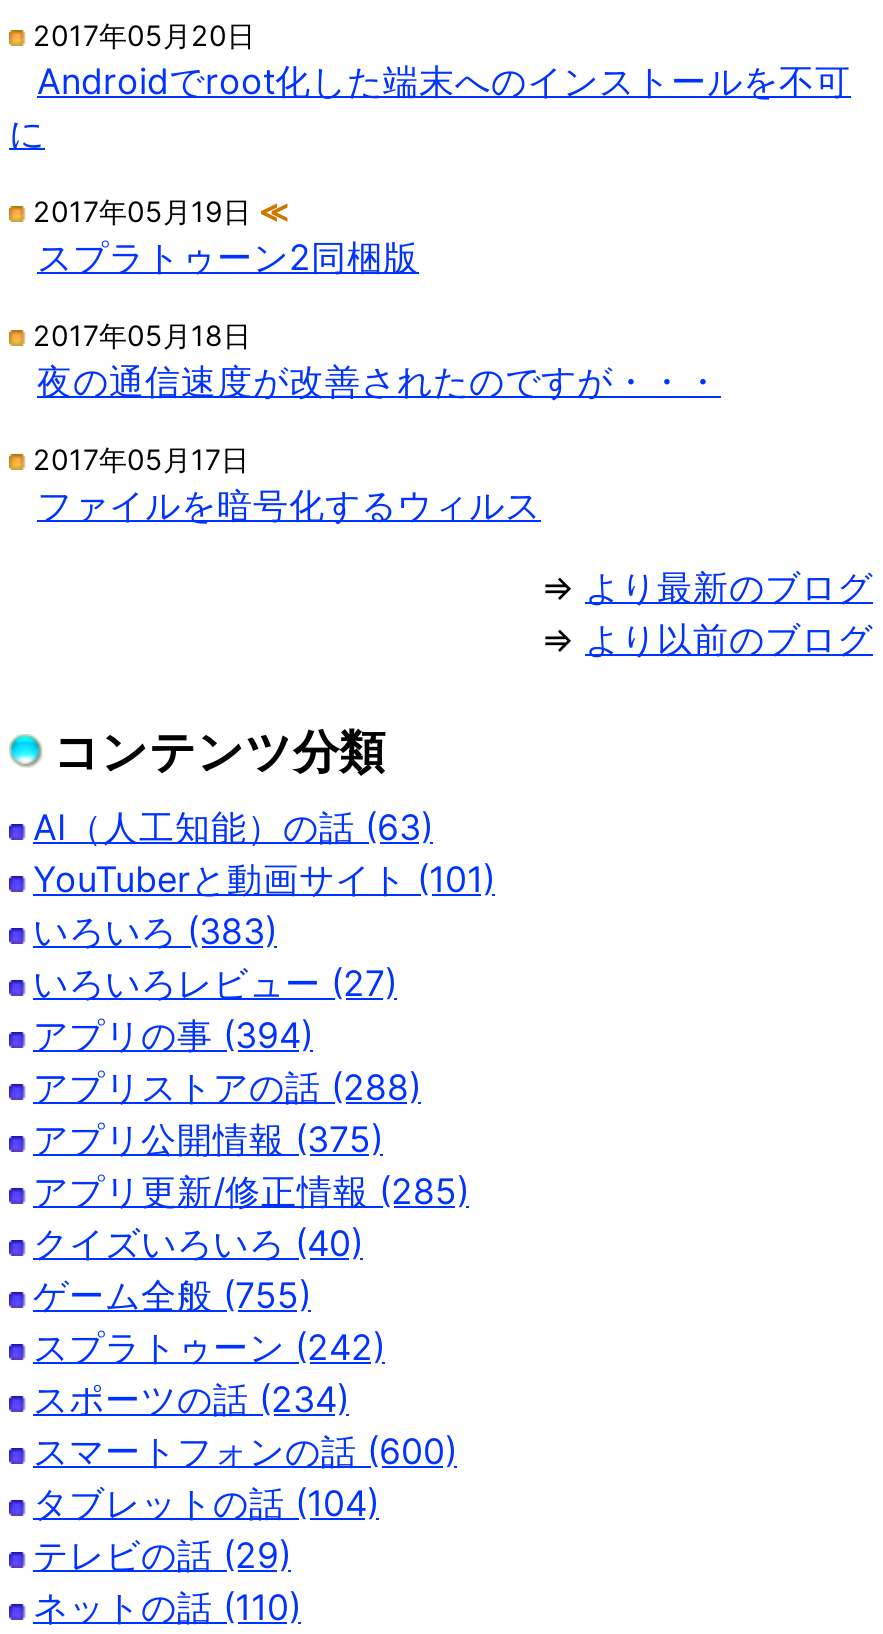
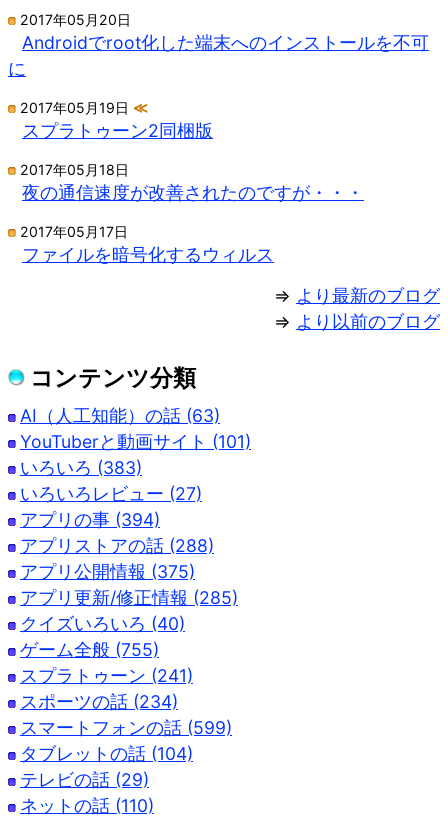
[33,1326,385,1368] スプラトゥーン (242) -> [20,665,193,686] スプラトゥーン (241)
[33,1430,457,1472] スマートフォンの話 (600) -> [20,717,232,738] スマートフォンの話 (599)

